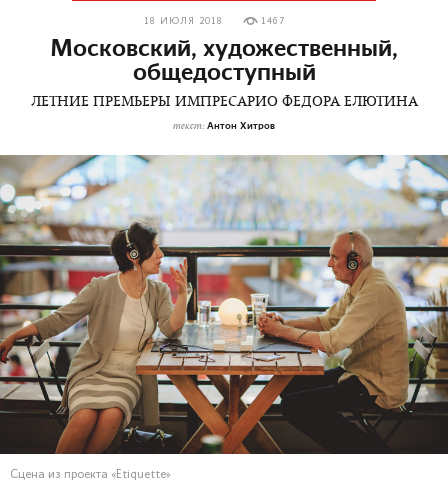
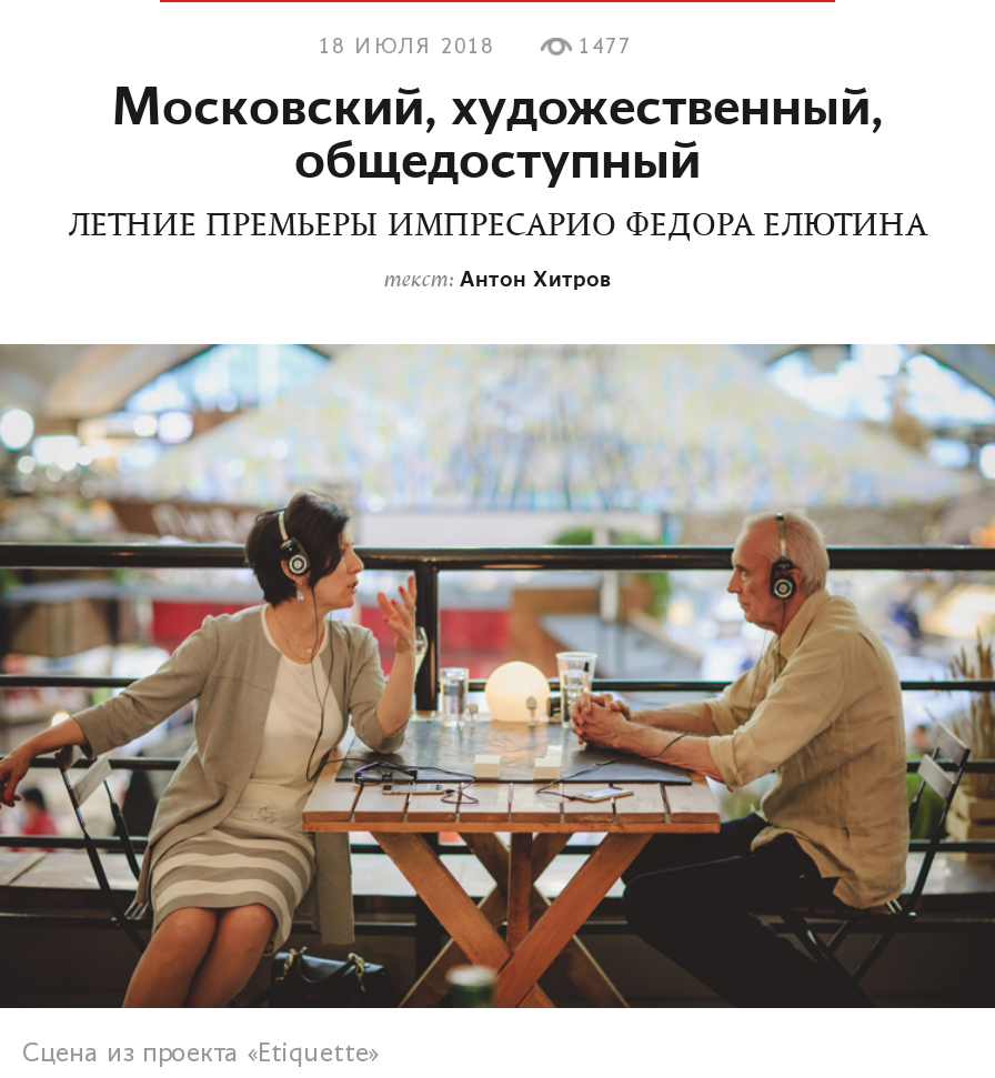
[260,16,284,27] 1467 -> [579,36,632,60] 1477

